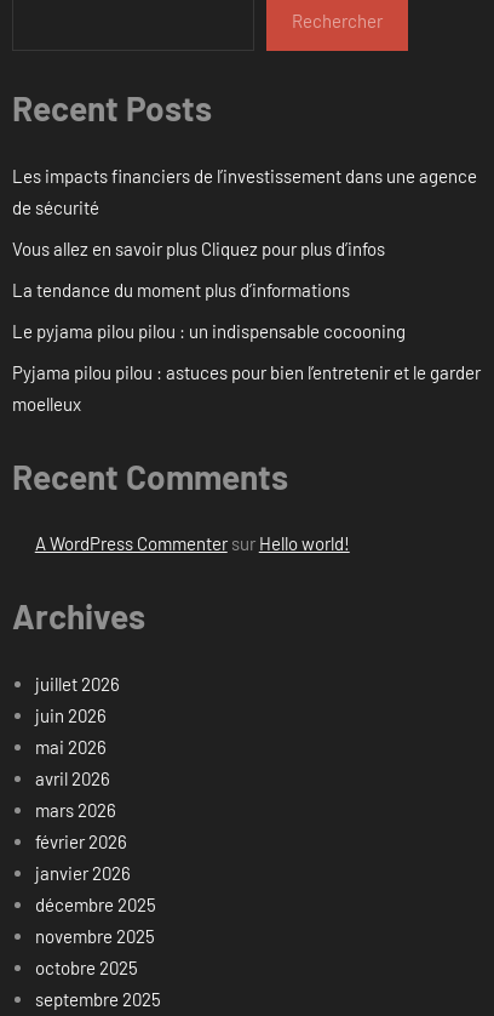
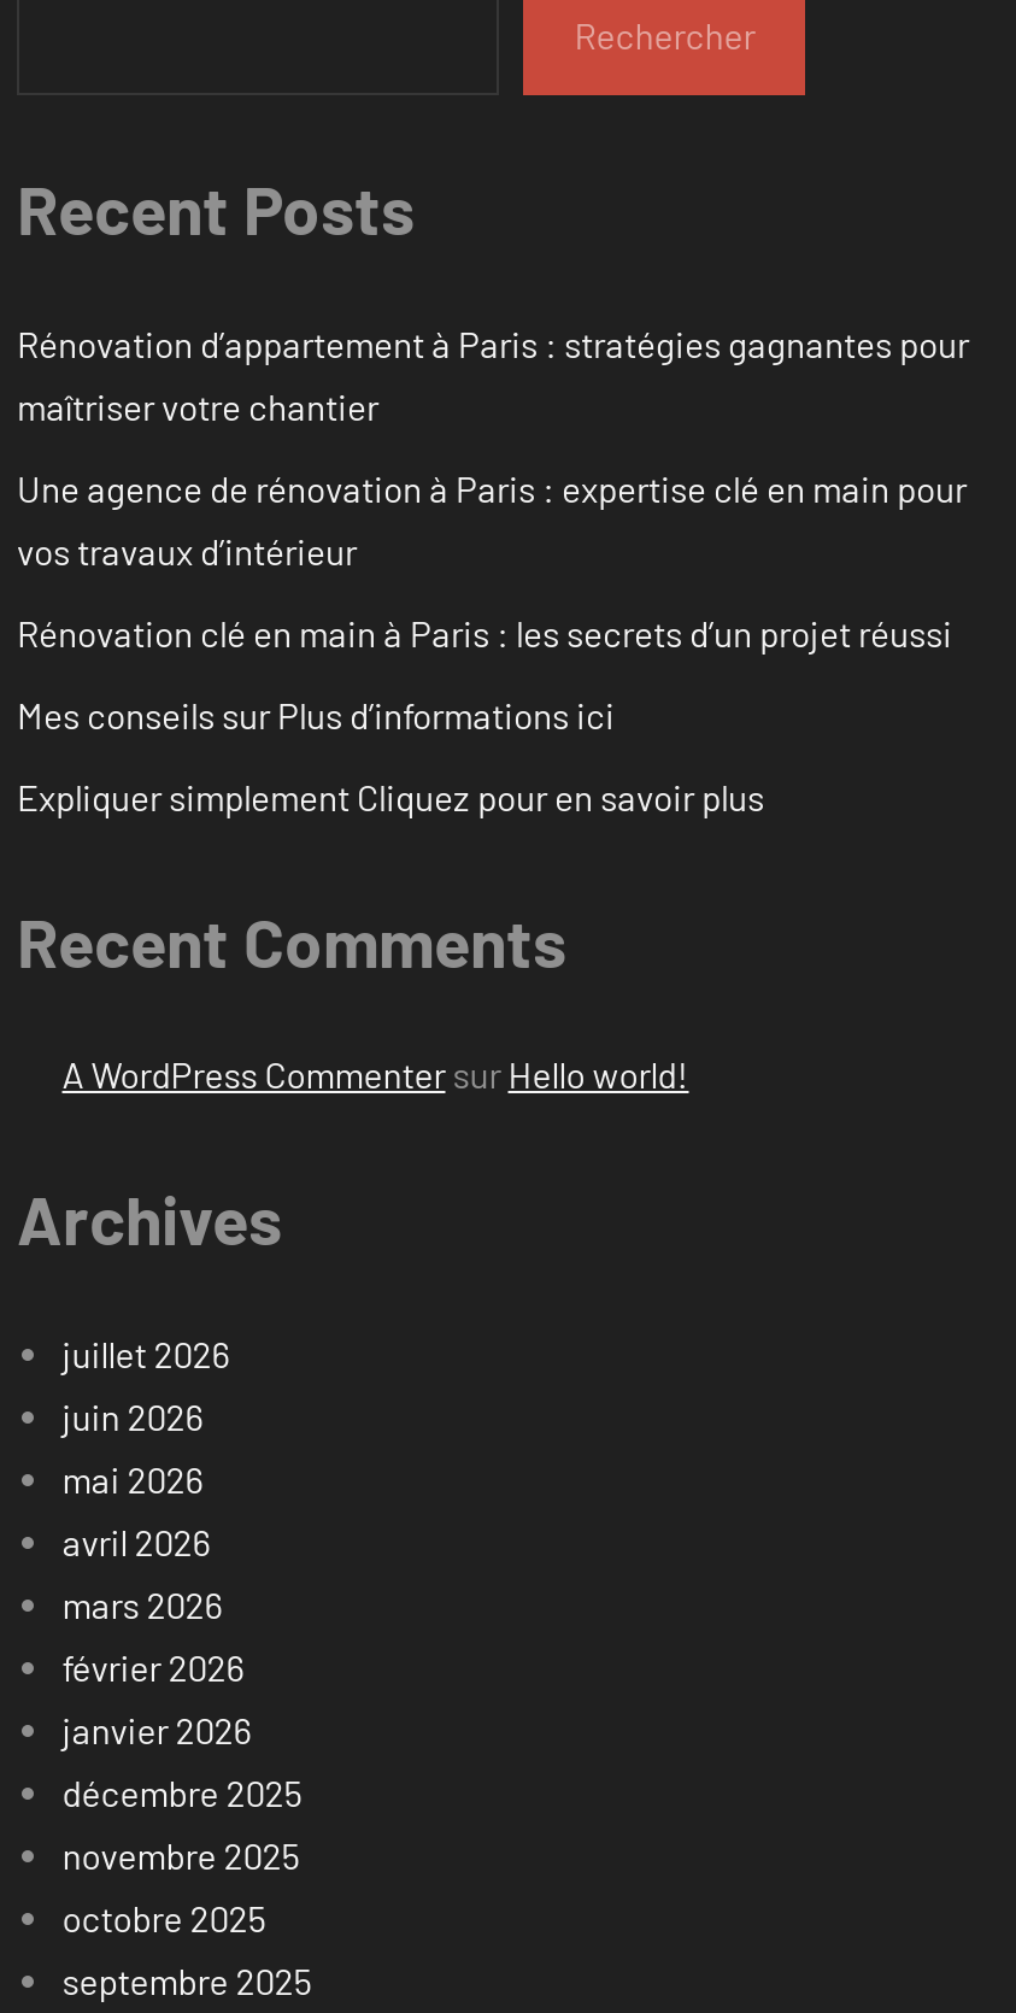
[12,165,477,218] Les impacts financiers de l’investissement dans une agence | de sécurité -> [17,321,969,427] Rénovation d’appartement à Paris : stratégies gagnantes pour | maîtriser votre chantier
[12,237,385,259] Vous allez en savoir plus Cliquez pour plus d’infos -> [17,466,967,572] Une agence de rénovation à Paris : expertise clé en main pour | vos travaux d’intérieur
[12,279,350,300] La tendance du moment plus d’informations -> [17,611,952,654] Rénovation clé en main à Paris : les secrets d’un projet réussi
[12,320,406,342] Le pyjama pilou pilou : un indispensable cocooning -> [17,693,615,736] Mes conseils sur Plus d’informations ici
[12,361,481,414] Pyjama pilou pilou : astuces pour bien l’entretenir et le garder | moelleux -> [17,775,764,818] Expliquer simplement Cliquez pour en savoir plus

